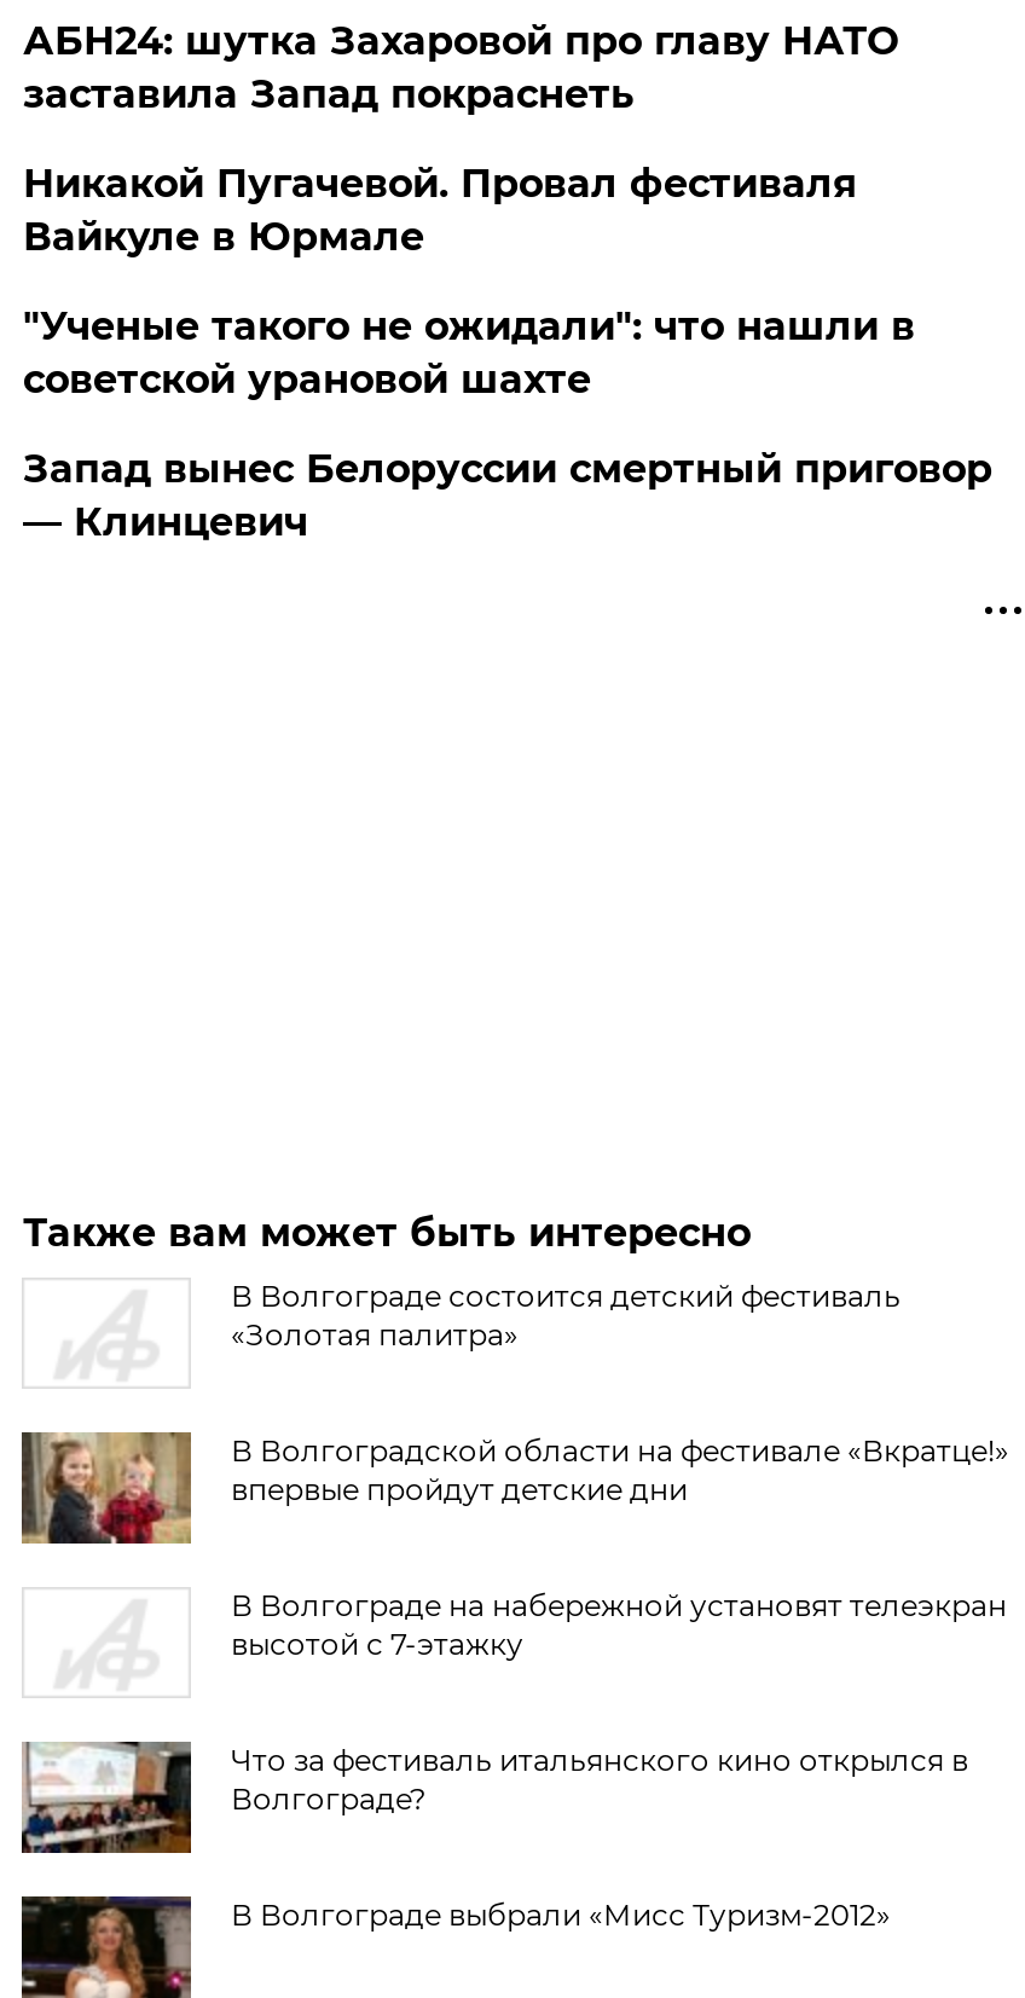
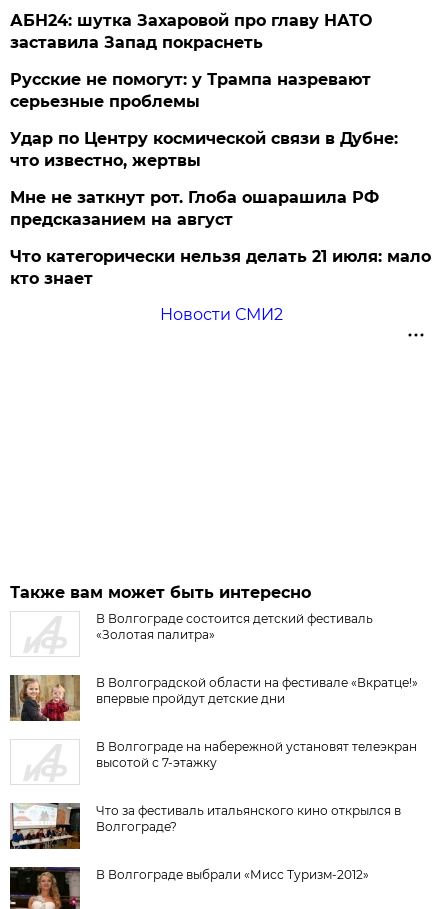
[23,161,992,545] Никакой Пугачевой. Провал фестиваля | Вайкуле в Юрмале | "Ученые такого не ожидали": что нашли в | советской урановой шахте | Запад вынес Белоруссии смертный приговор | — Клинцевич -> [10,70,431,324] Русские не помогут: у Трампа назревают | серьезные проблемы | Удар по Центру космической связи в Дубне: | что известно, жертвы | Мне не заткнут рот. Глоба ошарашила РФ | предсказанием на август | Что категорически нельзя делать 21 июля: мало | кто знает | Новости СМИ2

